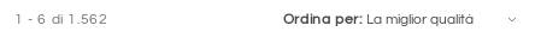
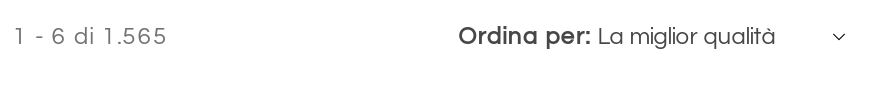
[14,12,108,27] 1 - 6 di 1.562 -> [13,24,168,50] 1 - 6 di 1.565

